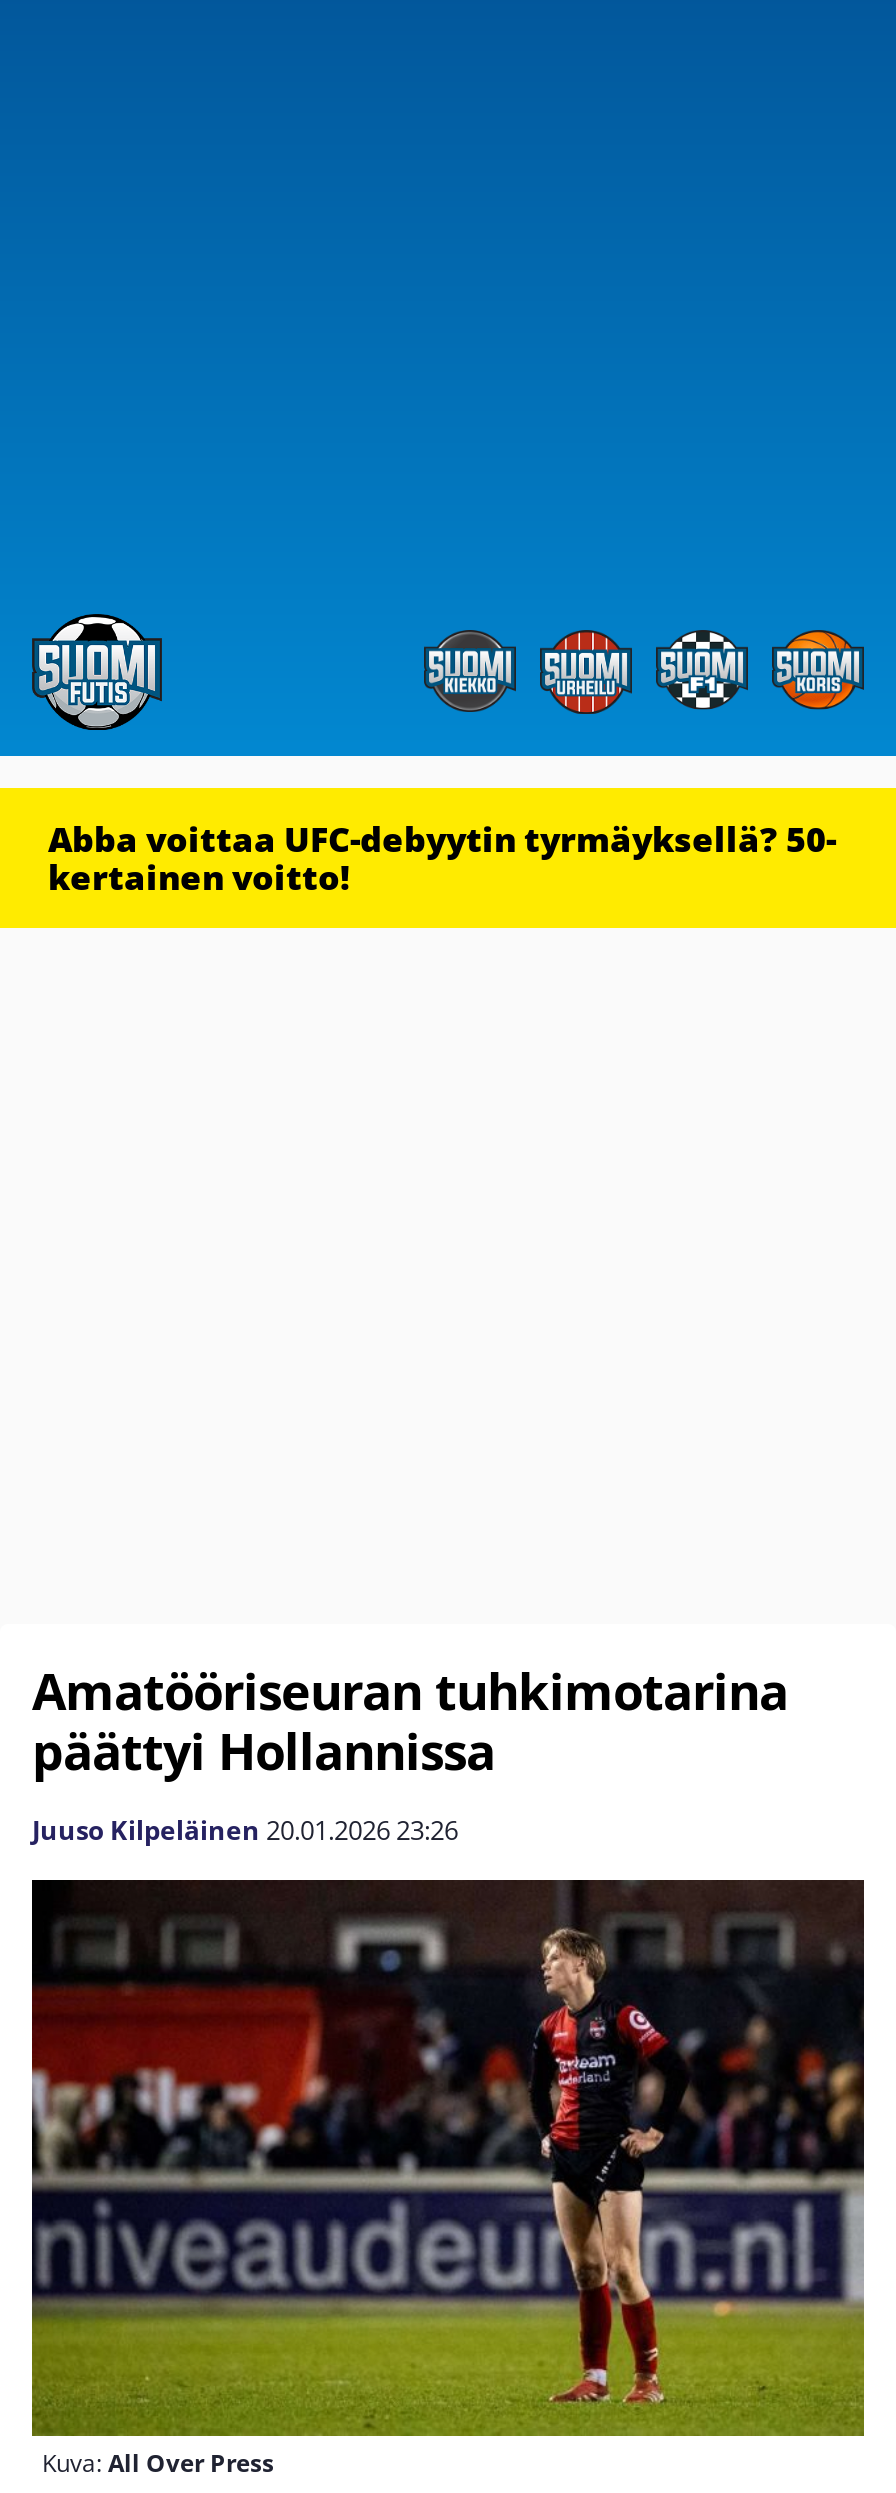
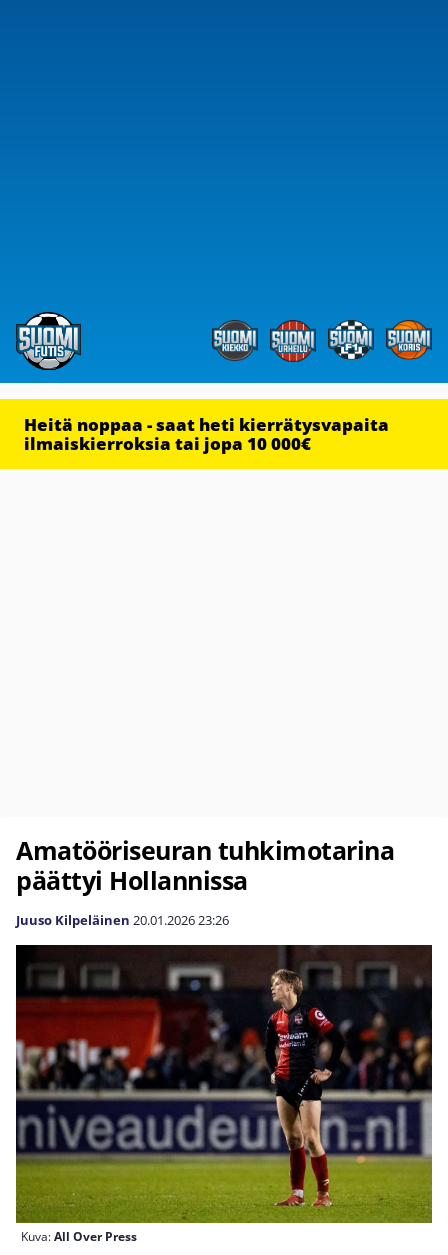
[48,816,836,900] Abba voittaa UFC-debyytin tyrmäyksellä? 50- | kertainen voitto! -> [24,413,389,455] Heitä noppaa - saat heti kierrätysvapaita | ilmaiskierroksia tai jopa 10 000€

